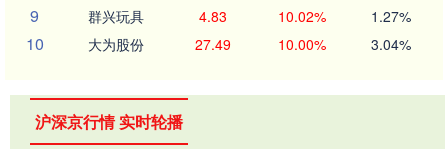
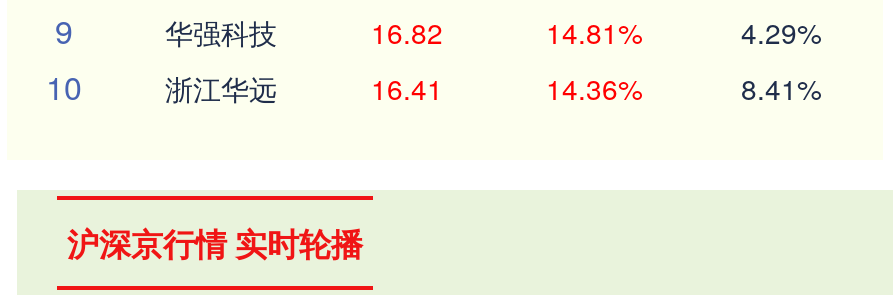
[88,6,410,26] 群兴玩具 | 4.83 | 10.02% | 1.27% -> [165,12,821,52] 华强科技 | 16.82 | 14.81% | 4.29%
[88,34,410,54] 大为股份 | 27.49 | 10.00% | 3.04% -> [165,68,821,108] 浙江华远 | 16.41 | 14.36% | 8.41%

